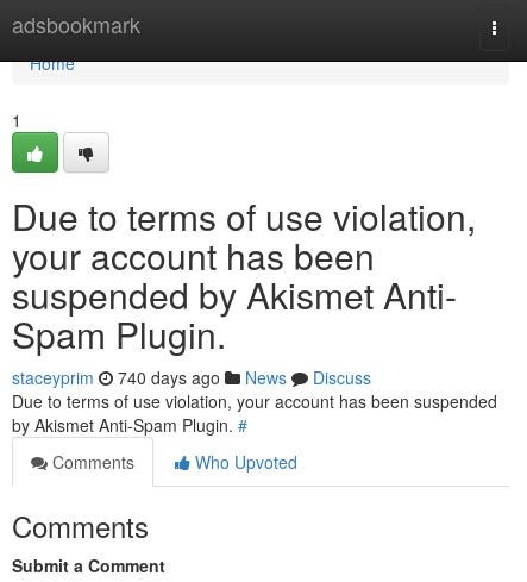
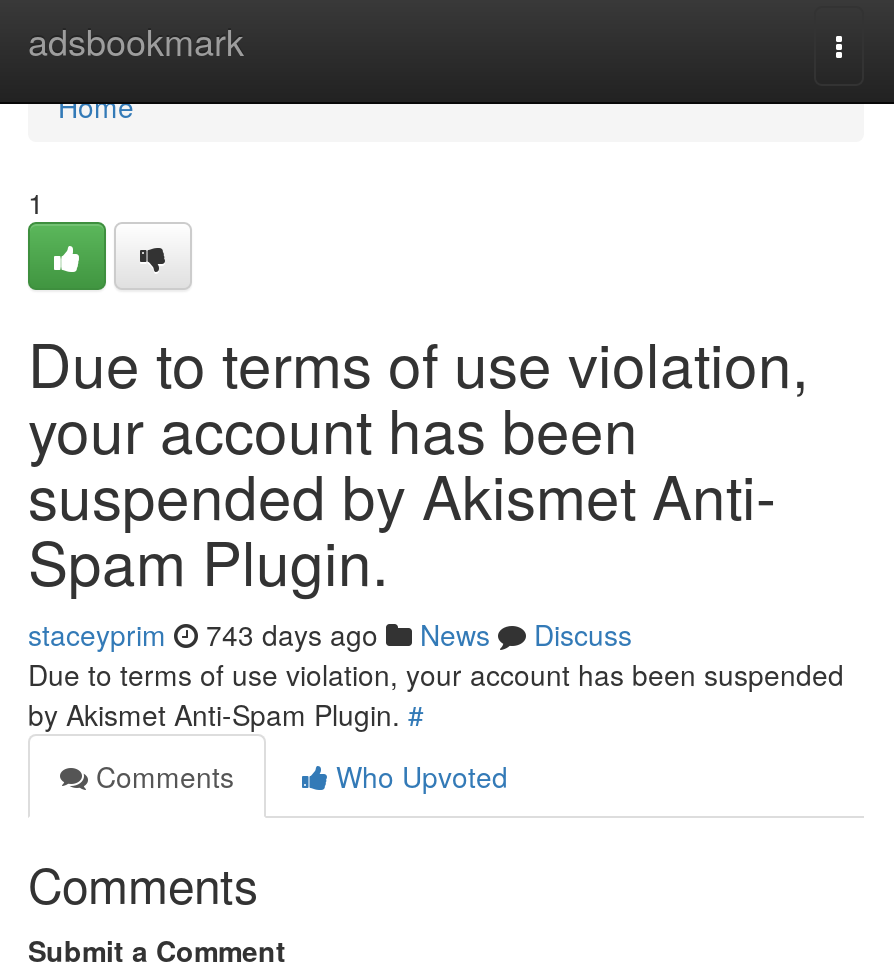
[12,365,371,389] staceyprim 740 days ago News Discuss -> [28,614,632,654] staceyprim 743 days ago News Discuss

